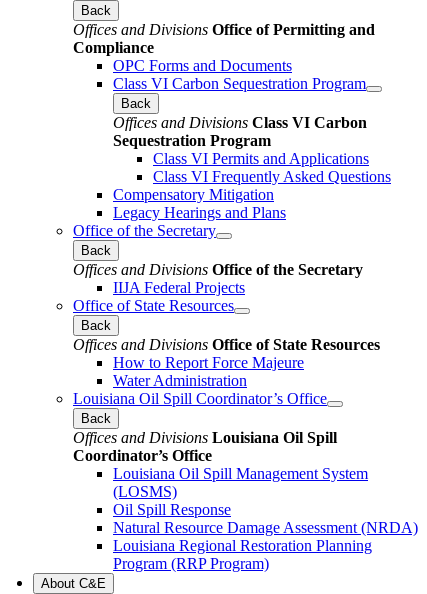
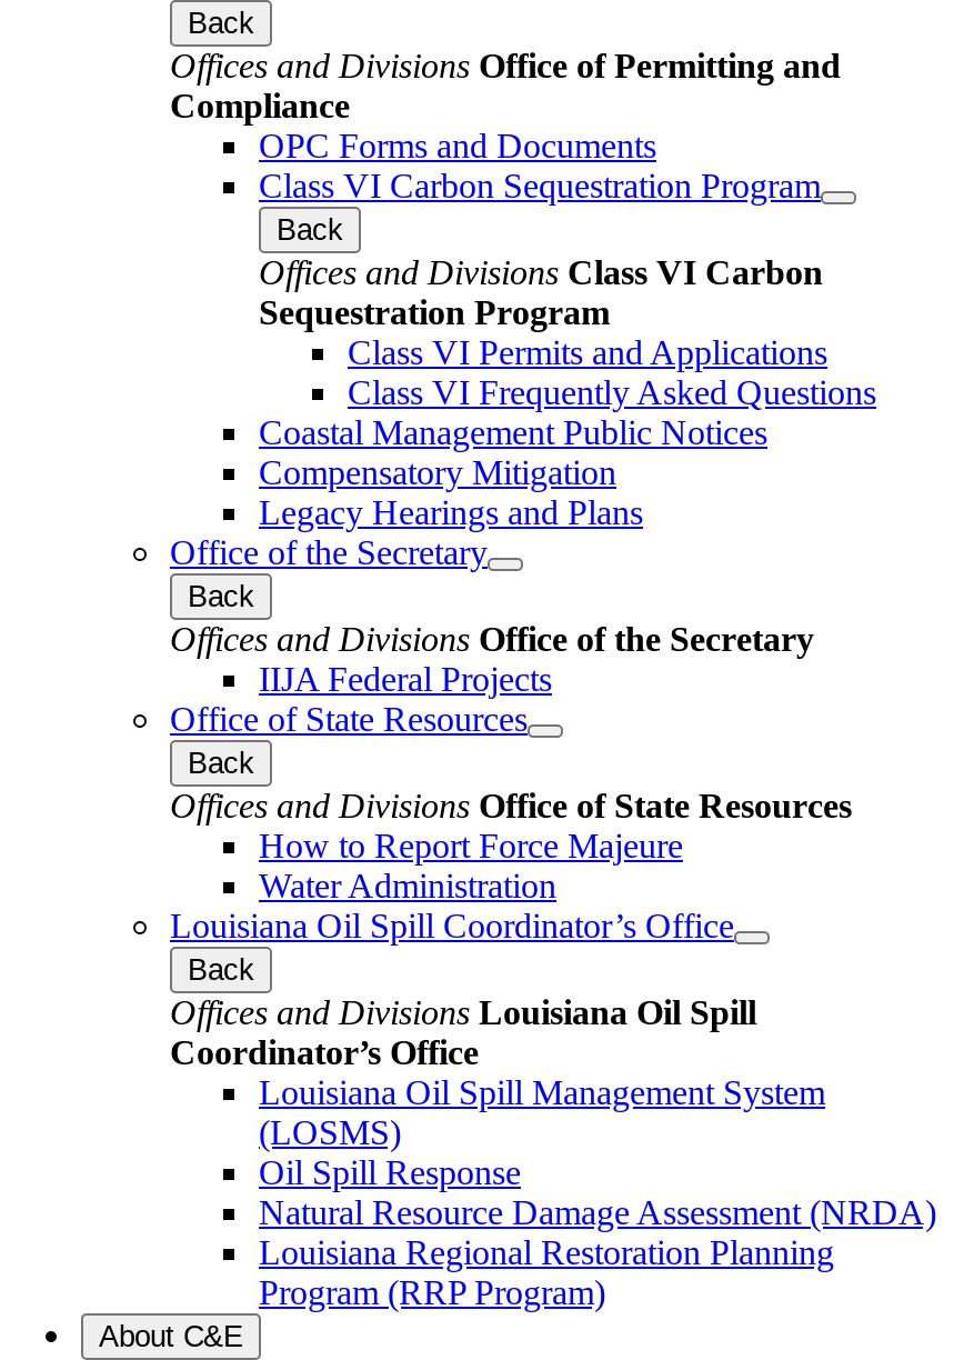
none -> [259,412,767,450] Coastal Management Public Notices

